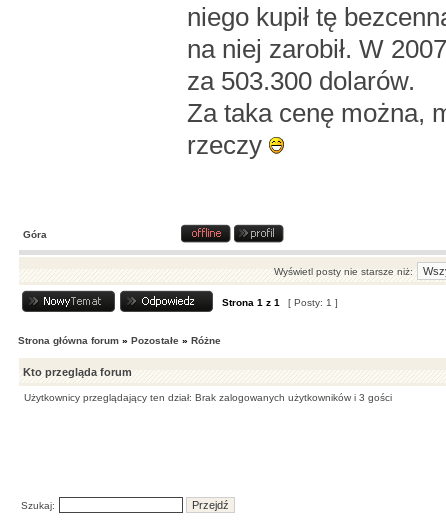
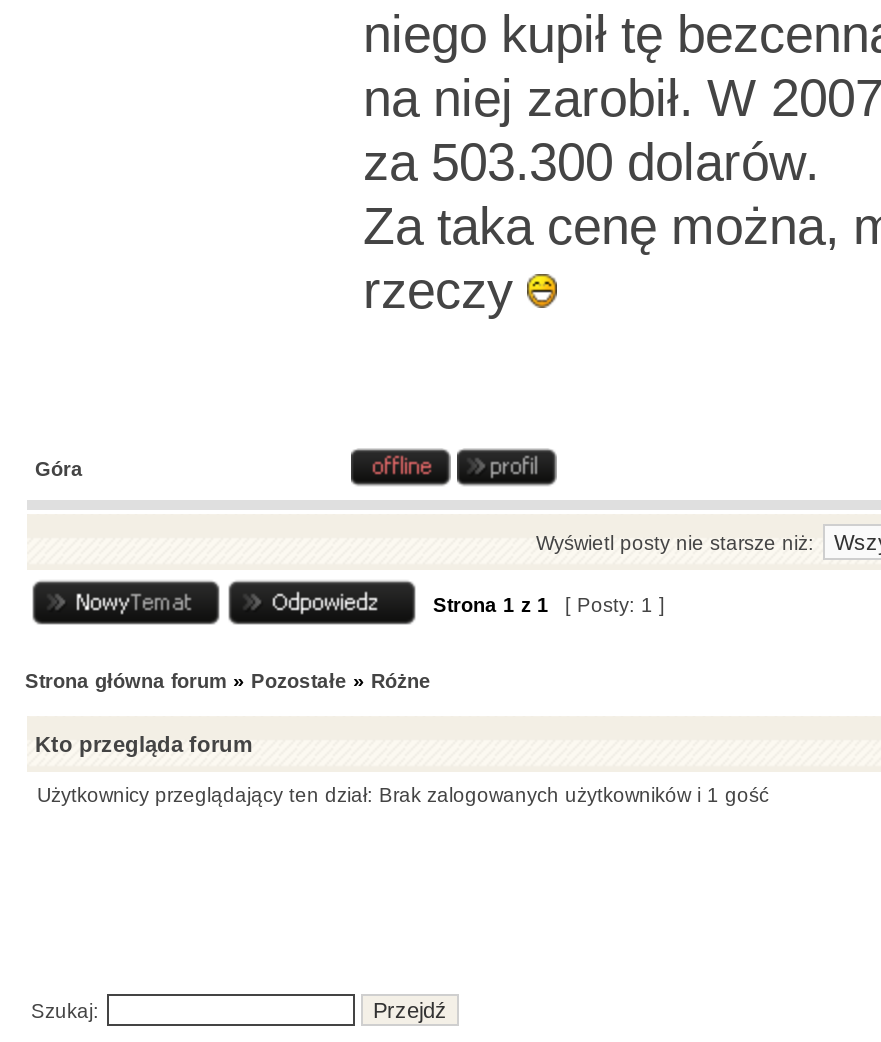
[24,392,392,403] Użytkownicy przeglądający ten dział: Brak zalogowanych użytkowników i 3 gości -> [37,784,769,806] Użytkownicy przeglądający ten dział: Brak zalogowanych użytkowników i 1 gość

